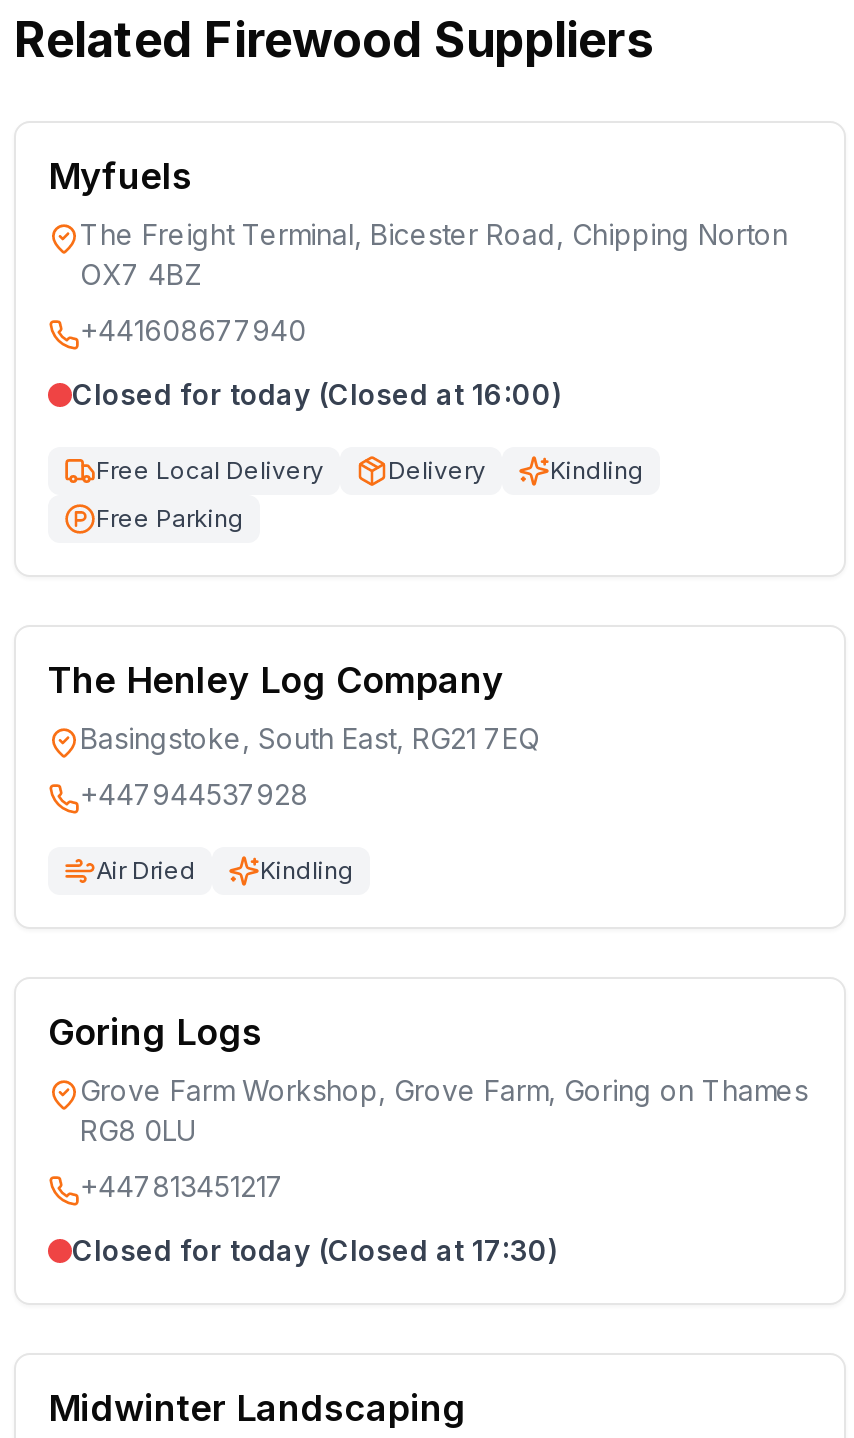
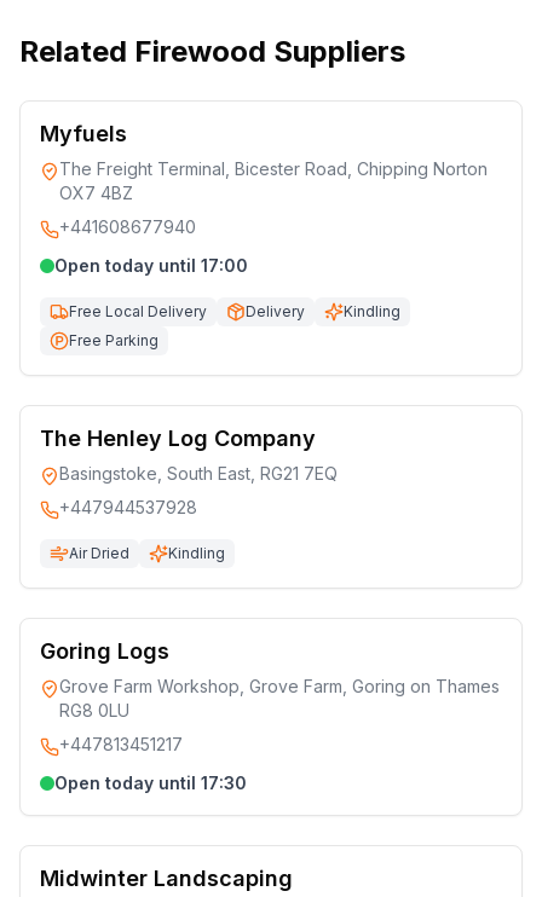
[72,377,562,411] Closed for today (Closed at 16:00) -> [54,255,248,276] Open today until 17:00
[72,1233,558,1267] Closed for today (Closed at 17:30) -> [54,772,247,793] Open today until 17:30

